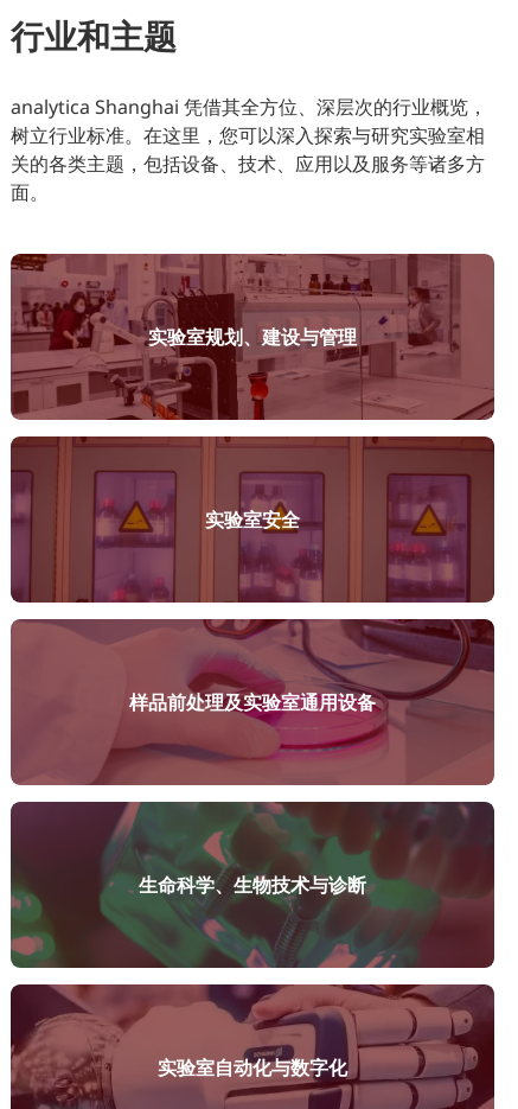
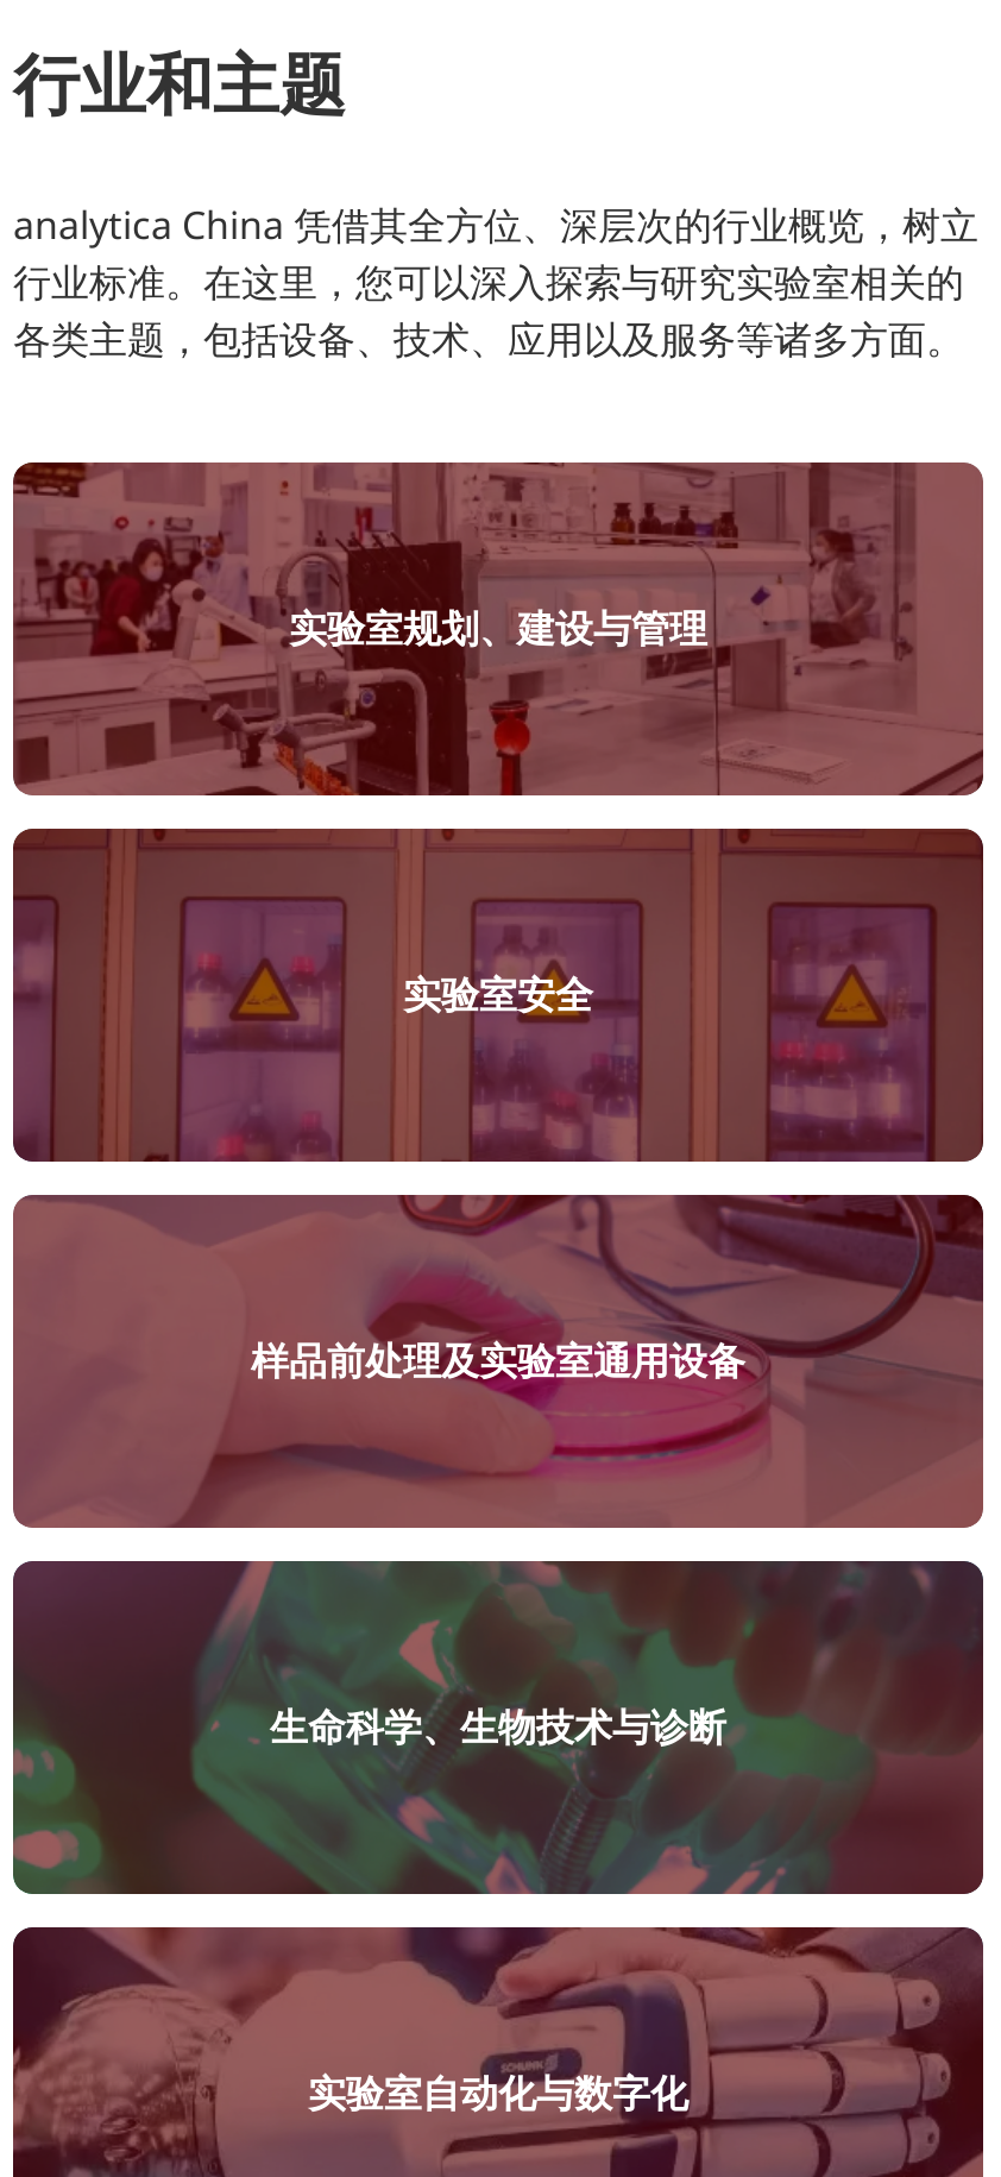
[11,94,487,205] analytica Shanghai 凭借其全方位、深层次的行业概览， | 树立行业标准。在这里，您可以深入探索与研究实验室相 | 关的各类主题，包括设备、技术、应用以及服务等诸多方 | 面。 -> [13,198,978,365] analytica China 凭借其全方位、深层次的行业概览，树立 | 行业标准。在这里，您可以深入探索与研究实验室相关的 | 各类主题，包括设备、技术、应用以及服务等诸多方面。

